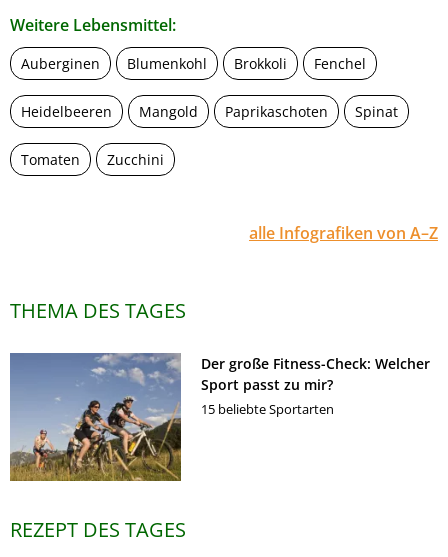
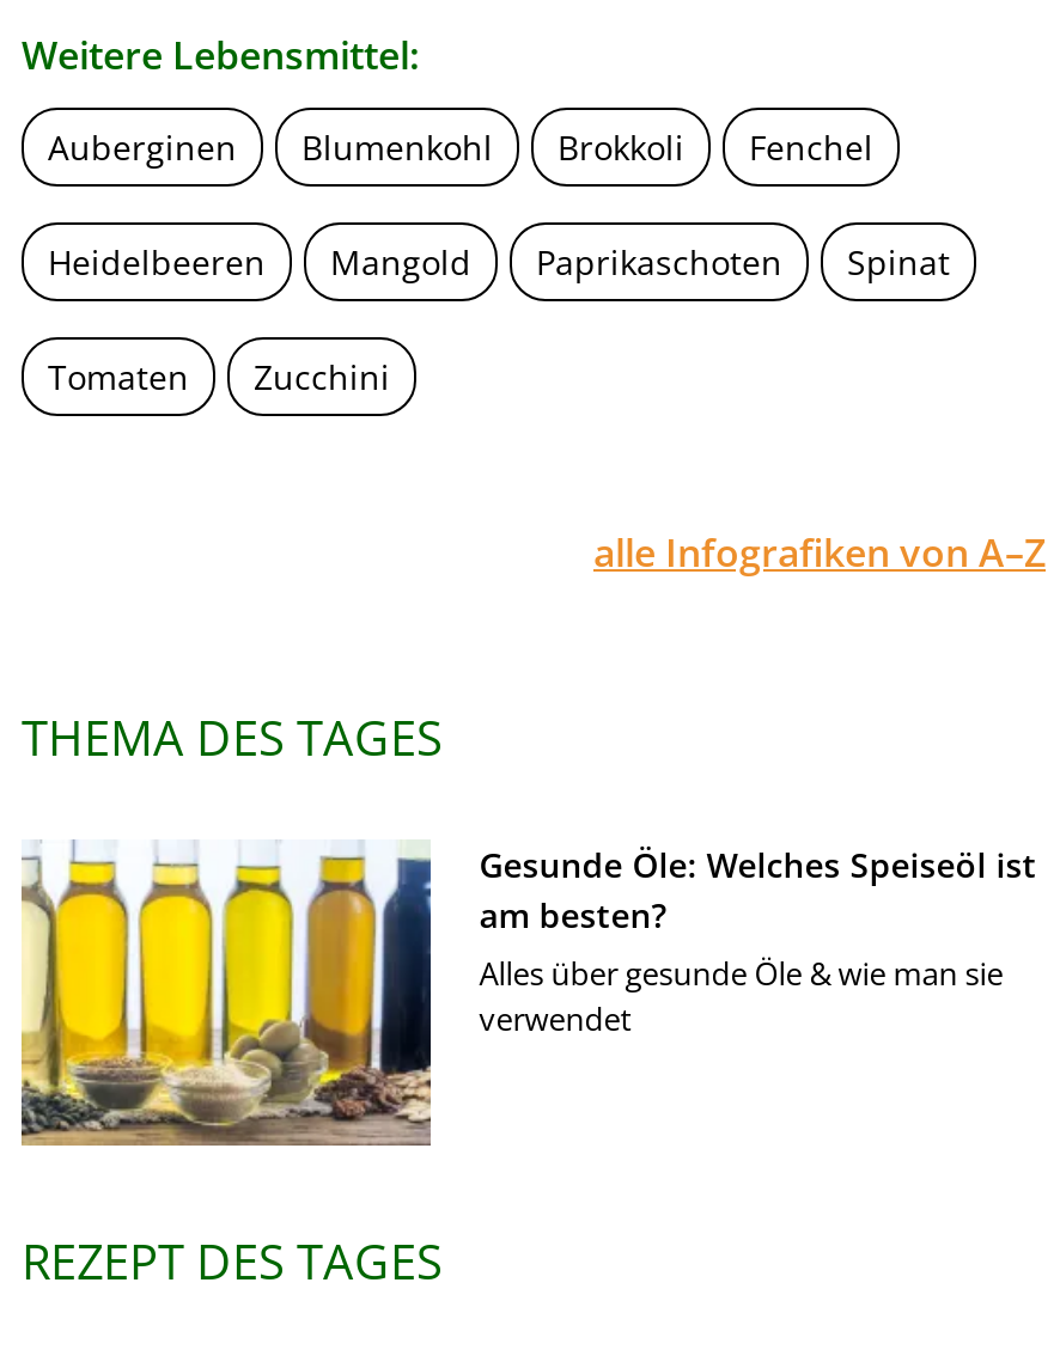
[9,352,430,482] [image] | Der große Fitness-Check: Welcher | Sport passt zu mir? | 15 beliebte Sportarten -> [19,839,1037,1146] [image] | Gesunde Öle: Welches Speiseöl ist | am besten? | Alles über gesunde Öle & wie man sie | verwendet

